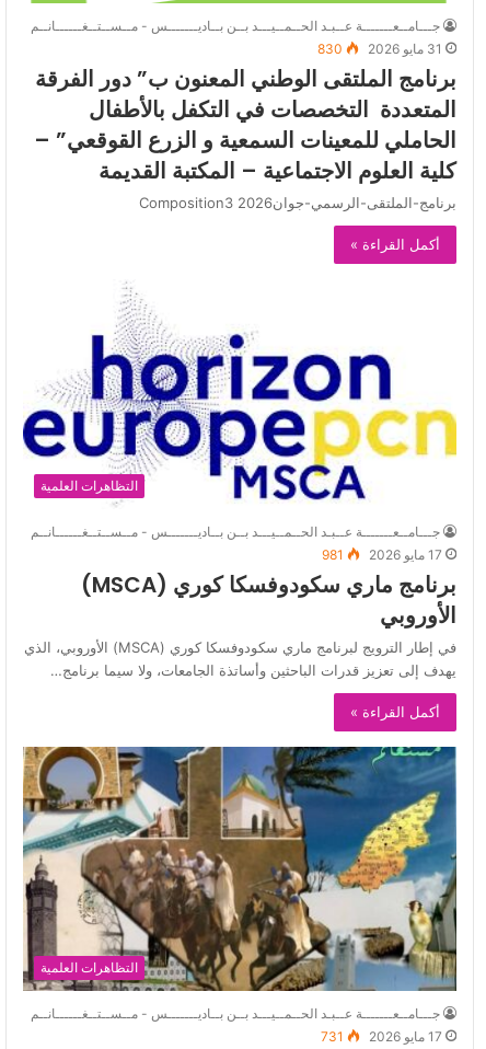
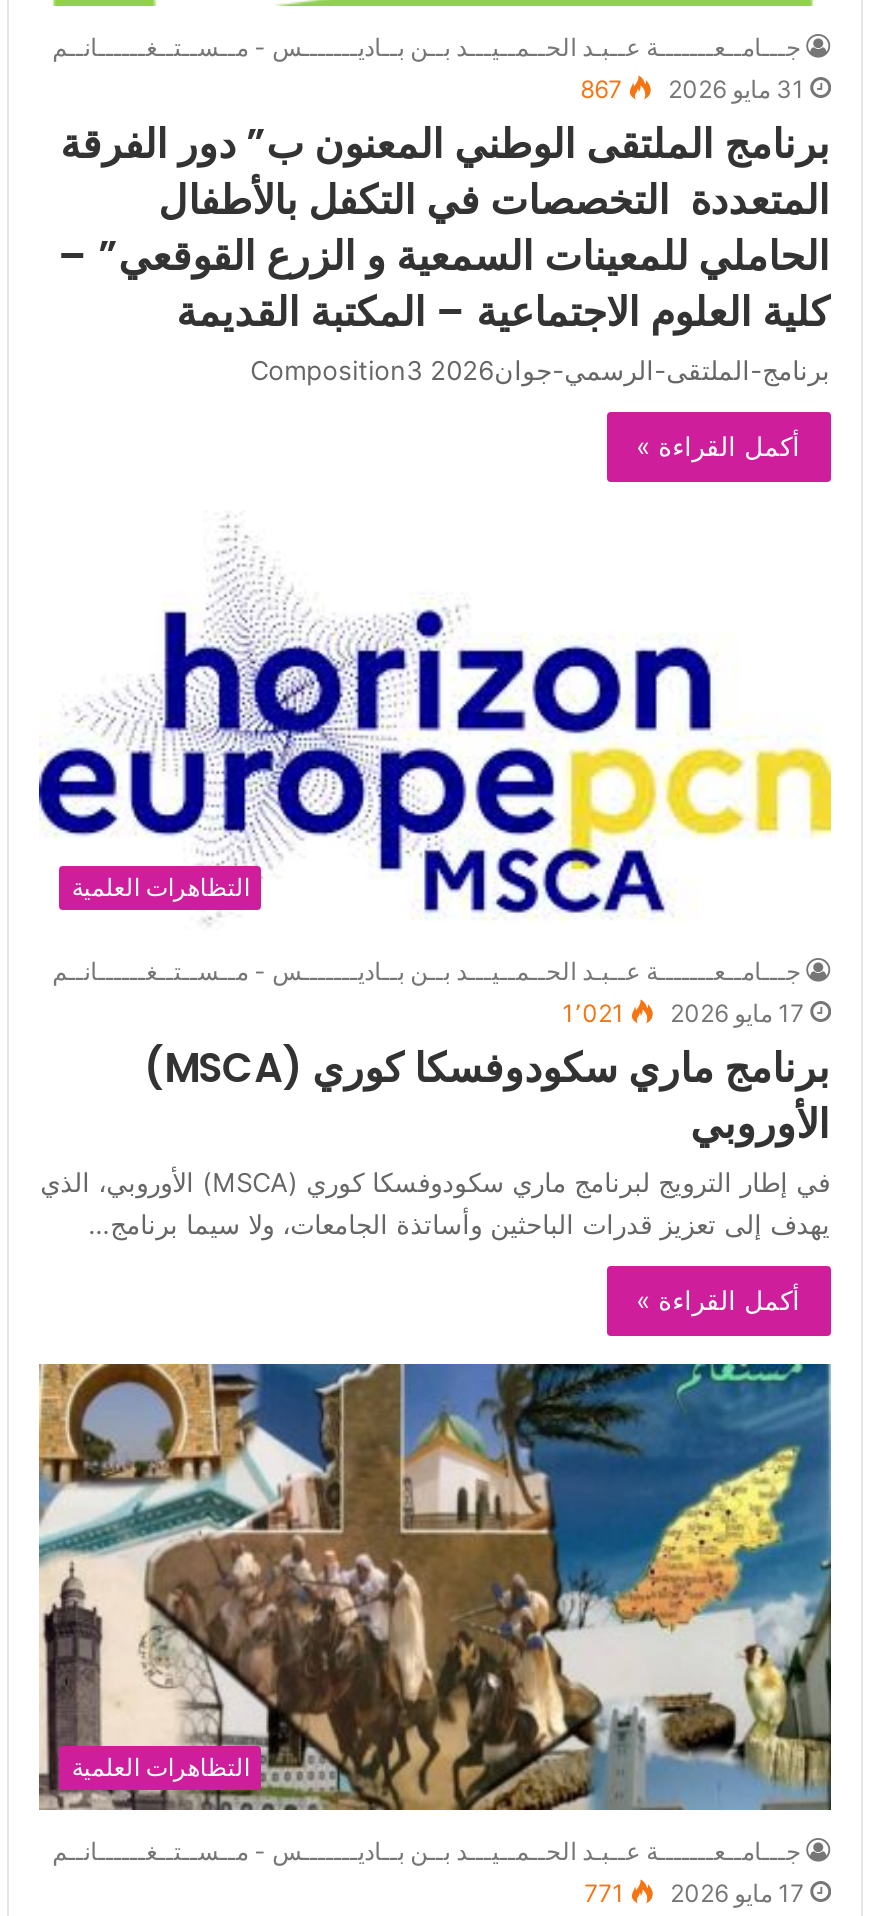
[317,40,342,57] 830 -> [580,73,622,103] 867
[321,547,343,563] 981 -> [562,998,624,1028] 1٬021
[320,1028,343,1045] 731 -> [584,1878,624,1908] 771

